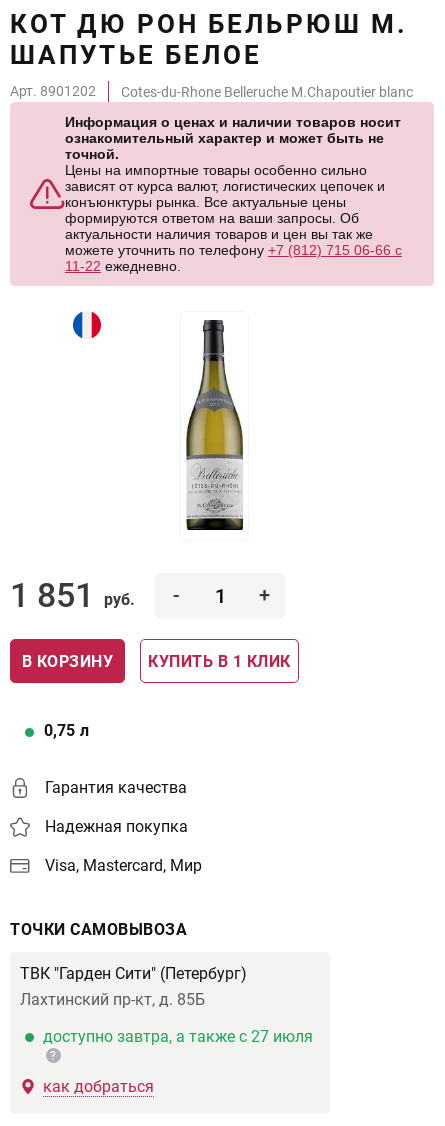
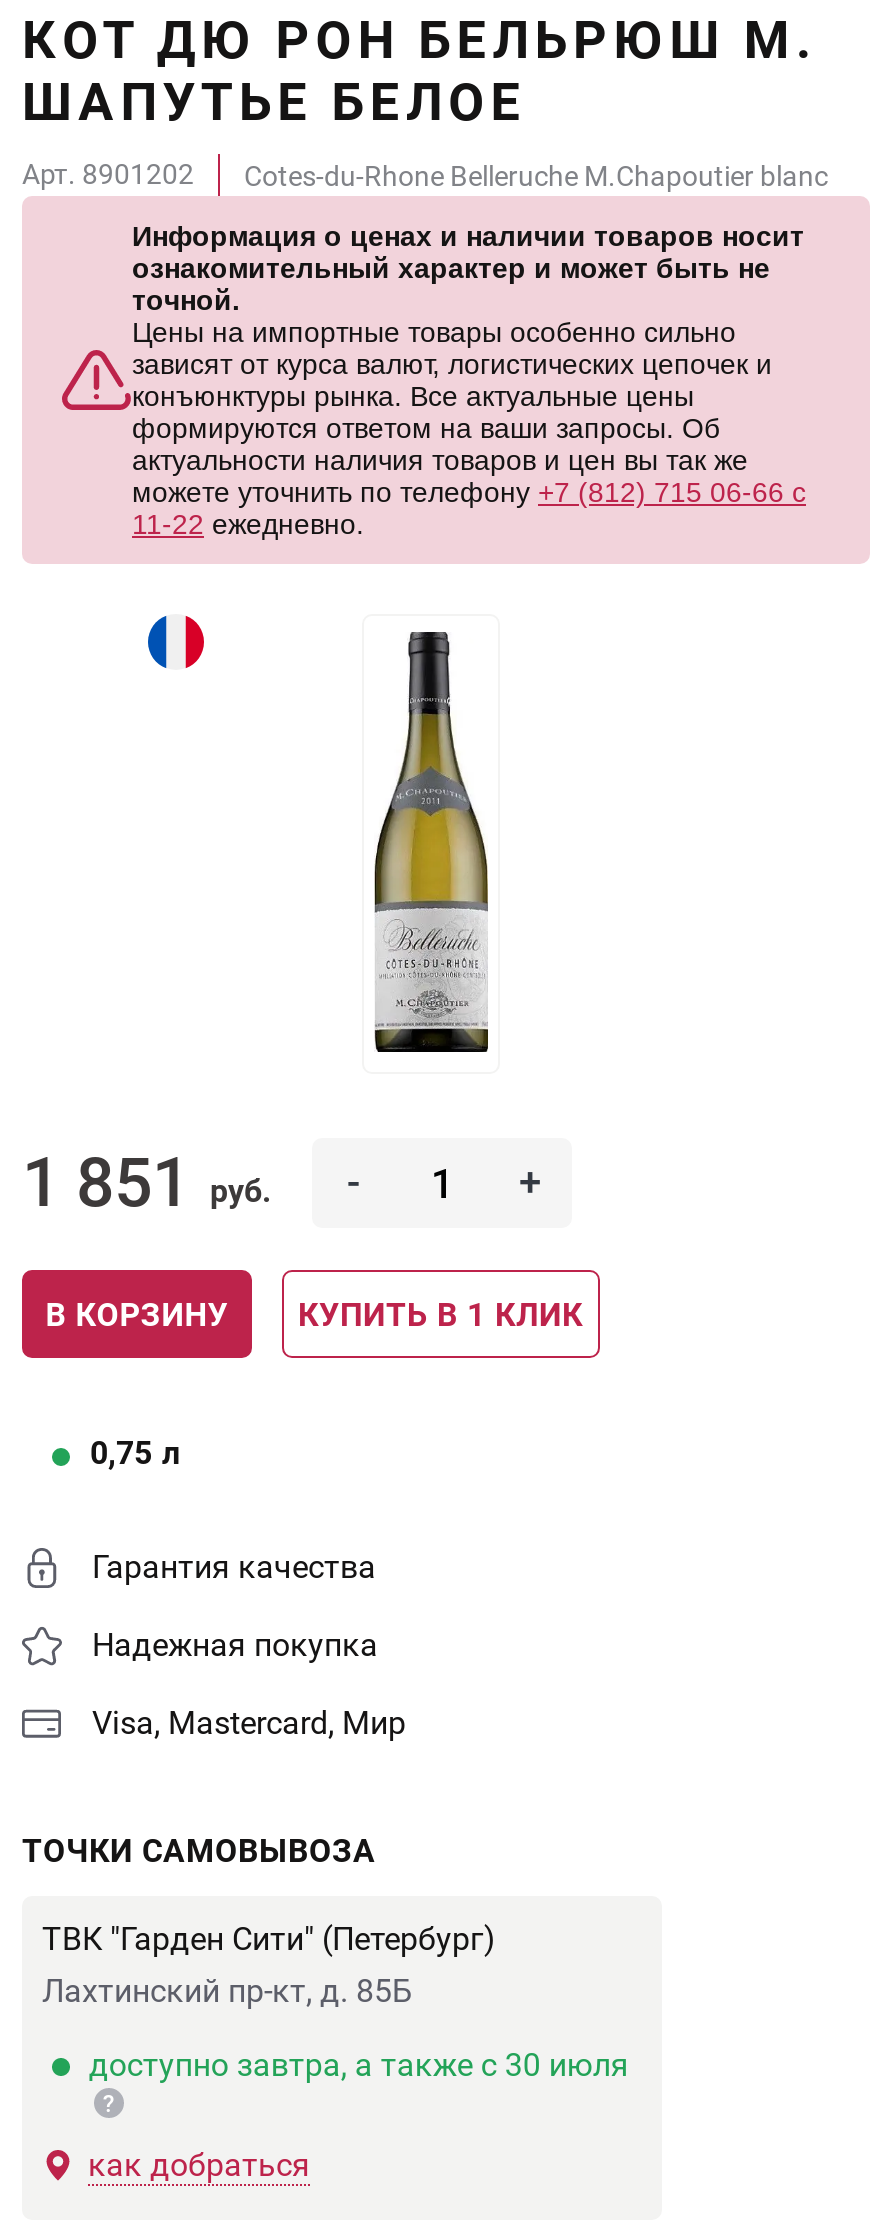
[43,1027,313,1046] доступно завтра, а также с 27 июля -> [89,2046,629,2084] доступно завтра, а также с 30 июля

